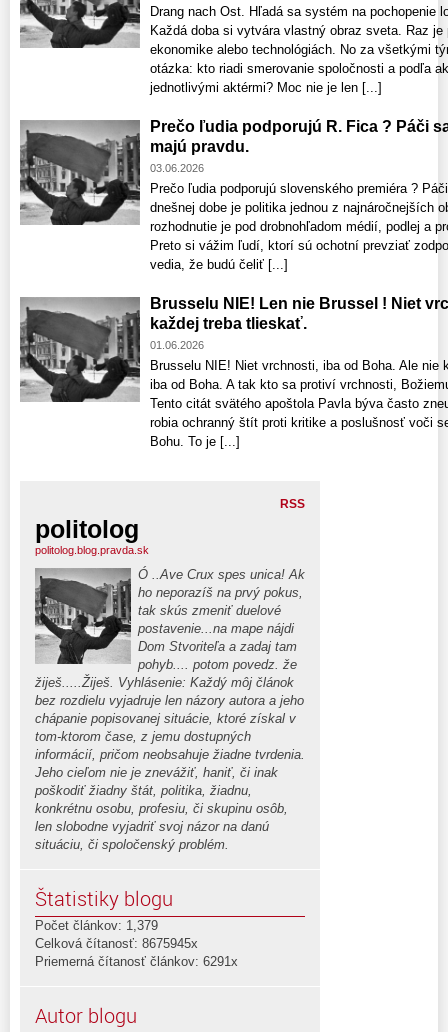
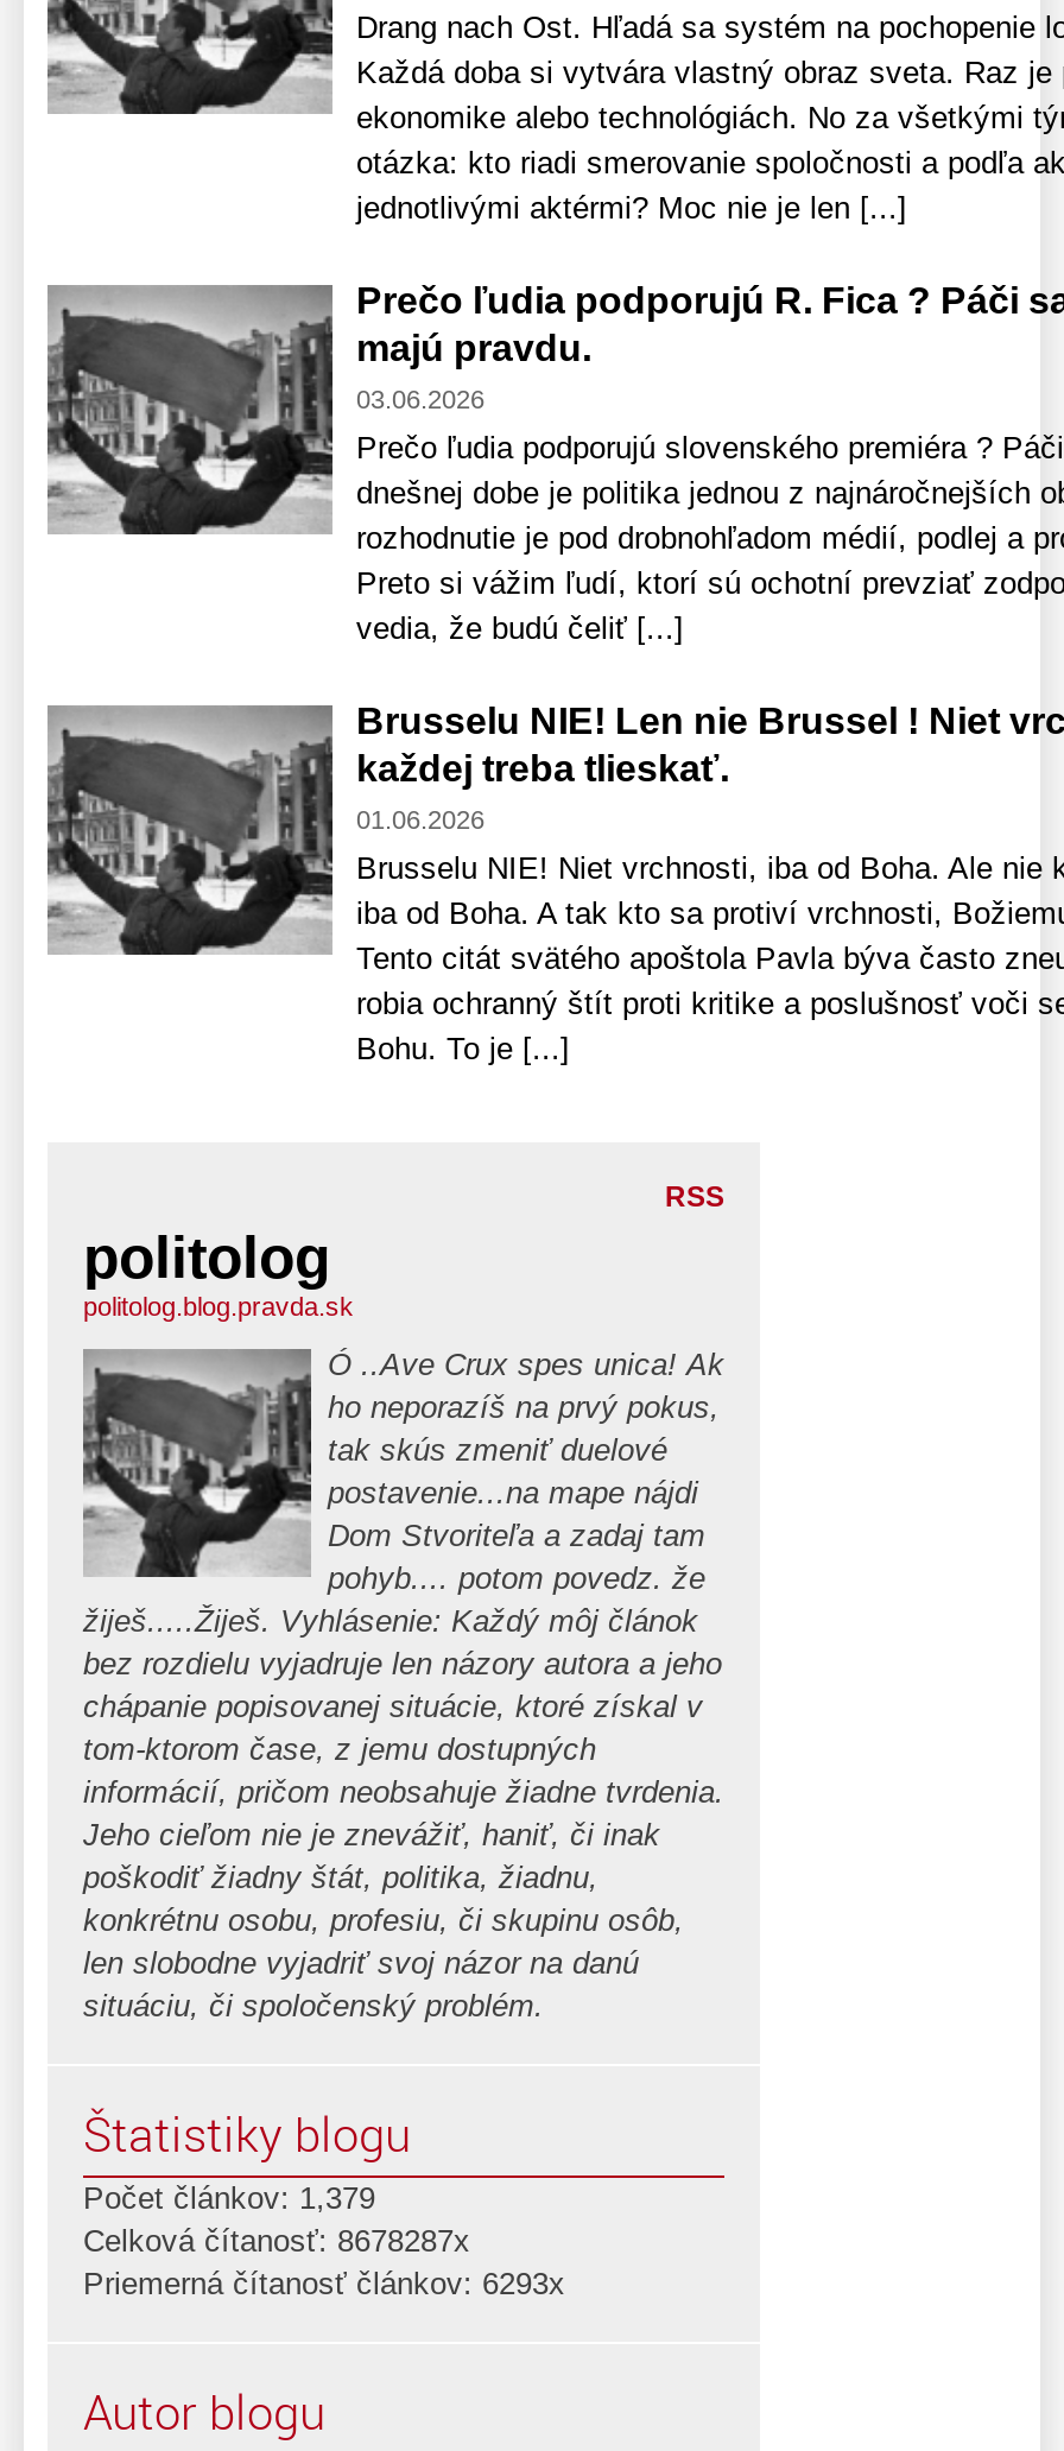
[35,936,198,951] Celková čítanosť: 8675945x -> [83,2222,470,2258] Celková čítanosť: 8678287x
[35,954,238,969] Priemerná čítanosť článkov: 6291x -> [83,2265,565,2300] Priemerná čítanosť článkov: 6293x

